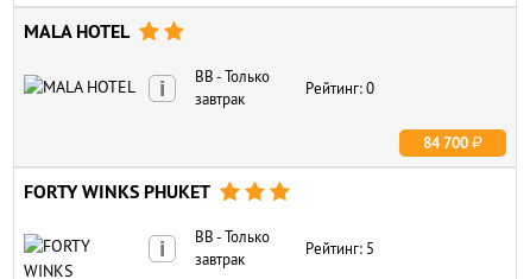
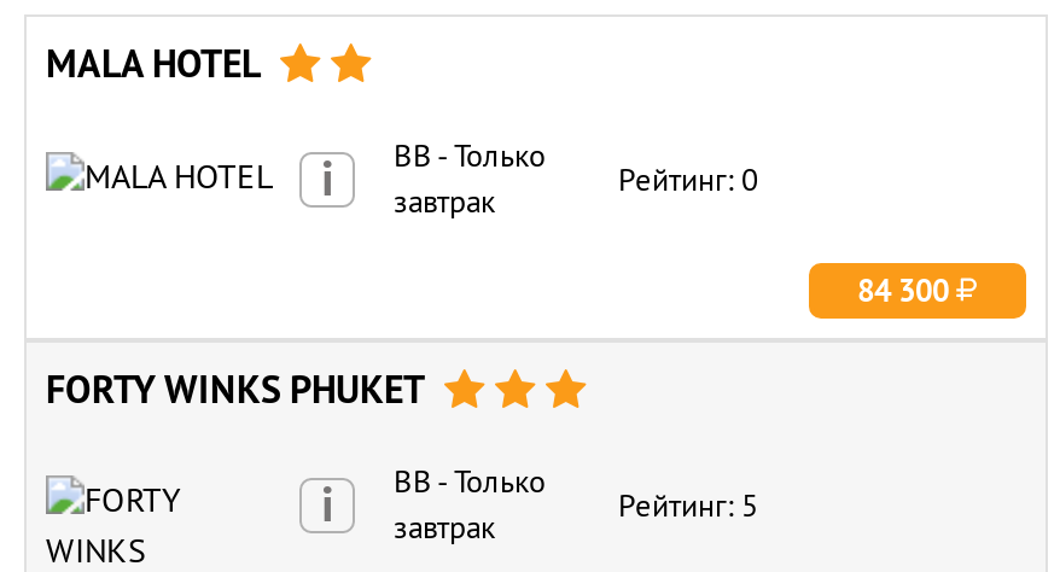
[423,133,468,153] 84 700 -> [857,270,949,311] 84 300

